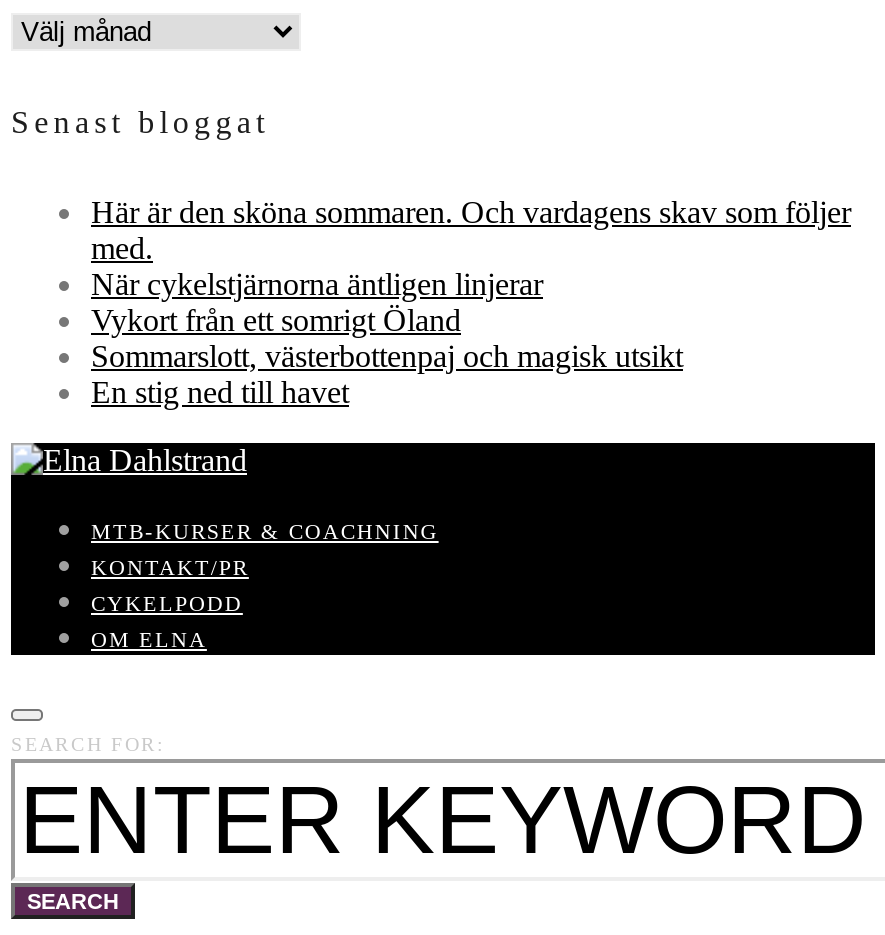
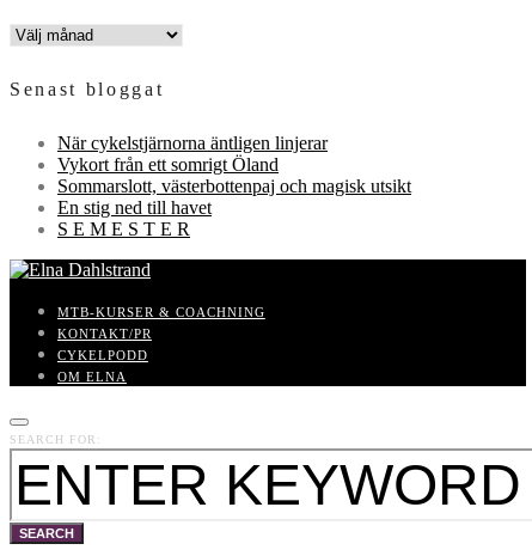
[91,194,851,264] Här är den sköna sommaren. Och vardagens skav som följer | med. -> none
moved [91,266,683,408] -> [57,132,411,217]: När cykelstjärnorna äntligen linjerar | Vykort från ett somrigt Öland | Sommarslott, västerbottenpaj och magisk utsikt | En stig ned till havet
none -> [57,218,190,239] S E M E S T E R

